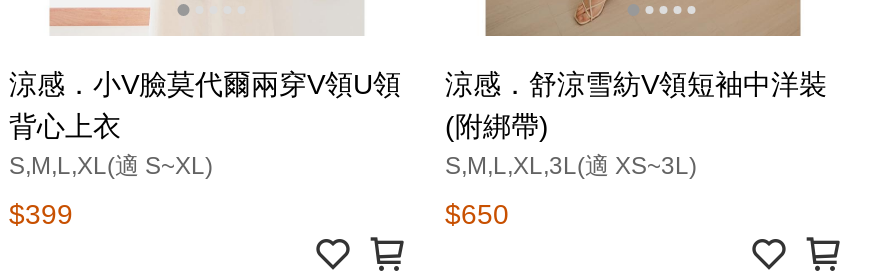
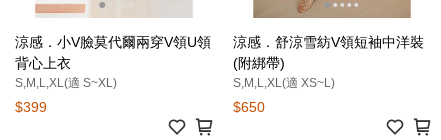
[445,152,697,180] S,M,L,XL,3L(適 XS~3L) -> [233,76,335,90] S,M,L,XL(適 XS~L)

